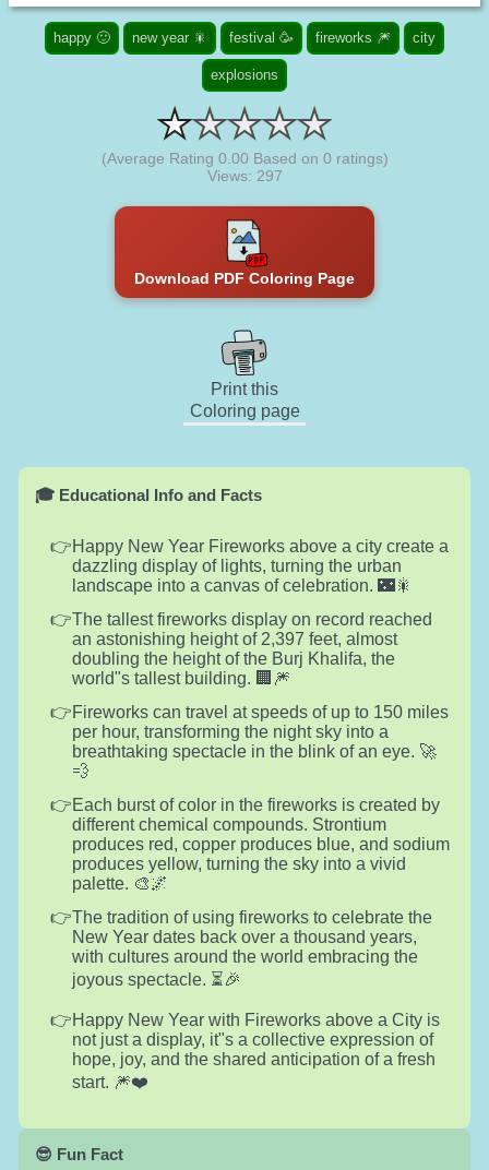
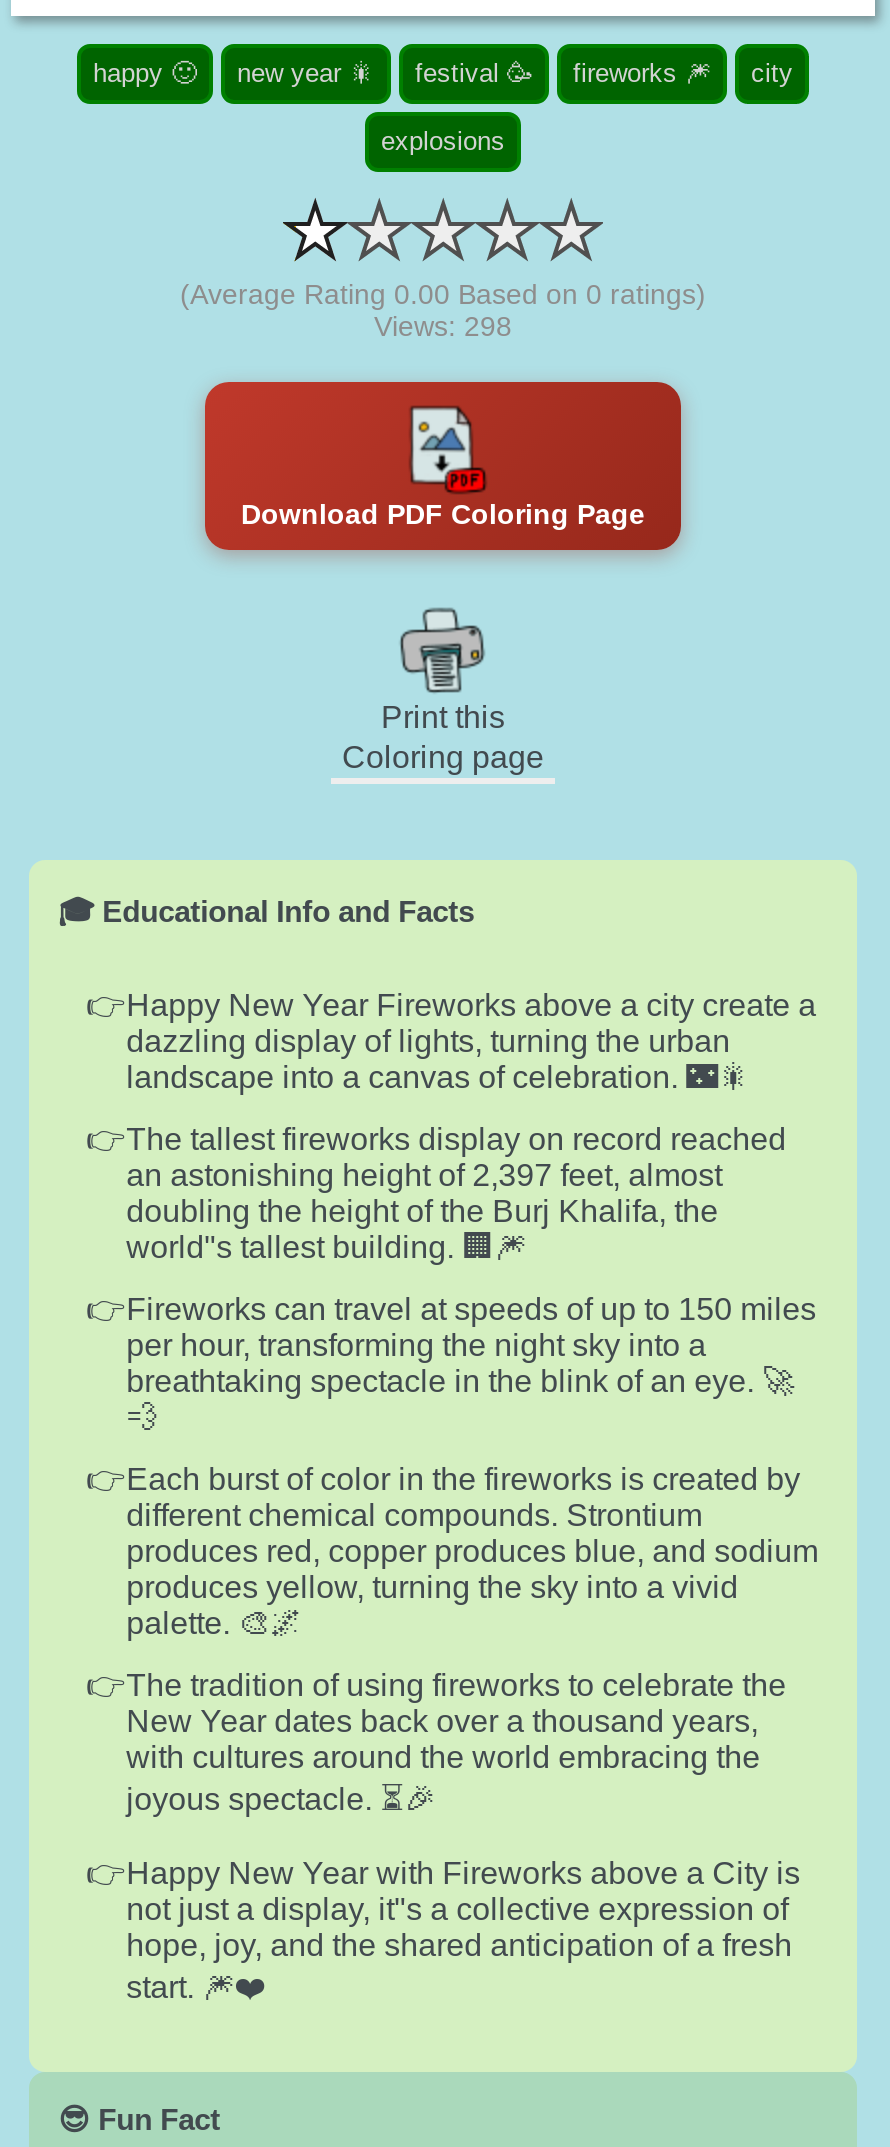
[207,166,282,184] Views: 297 -> [374,310,512,342] Views: 298

